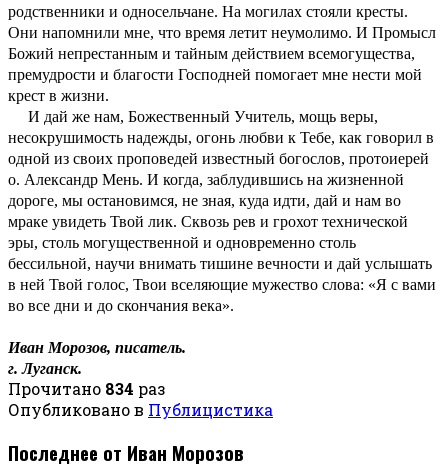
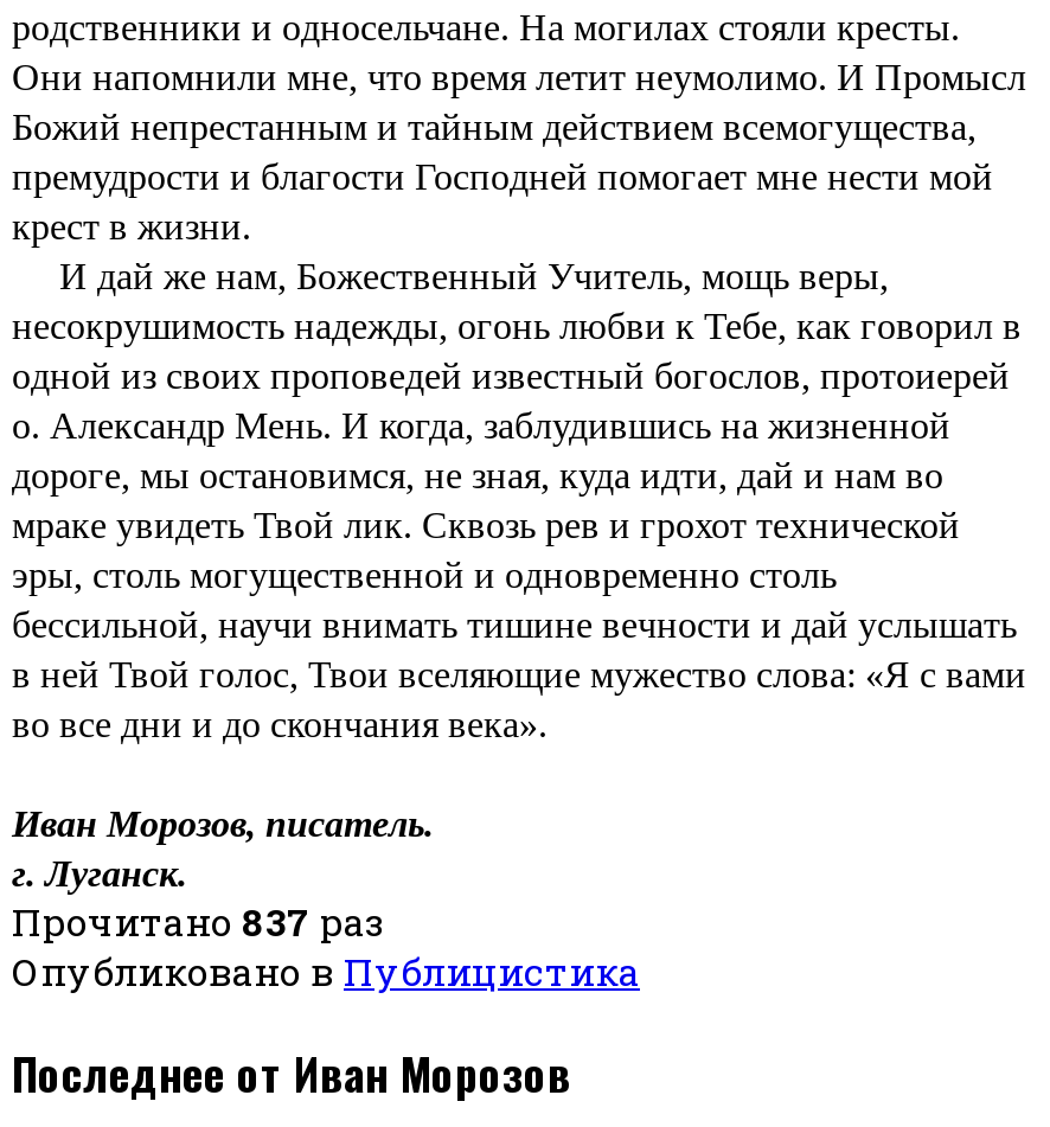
[8,378,166,399] Прочитано 834 раз -> [12,895,386,945] Прочитано 837 раз

